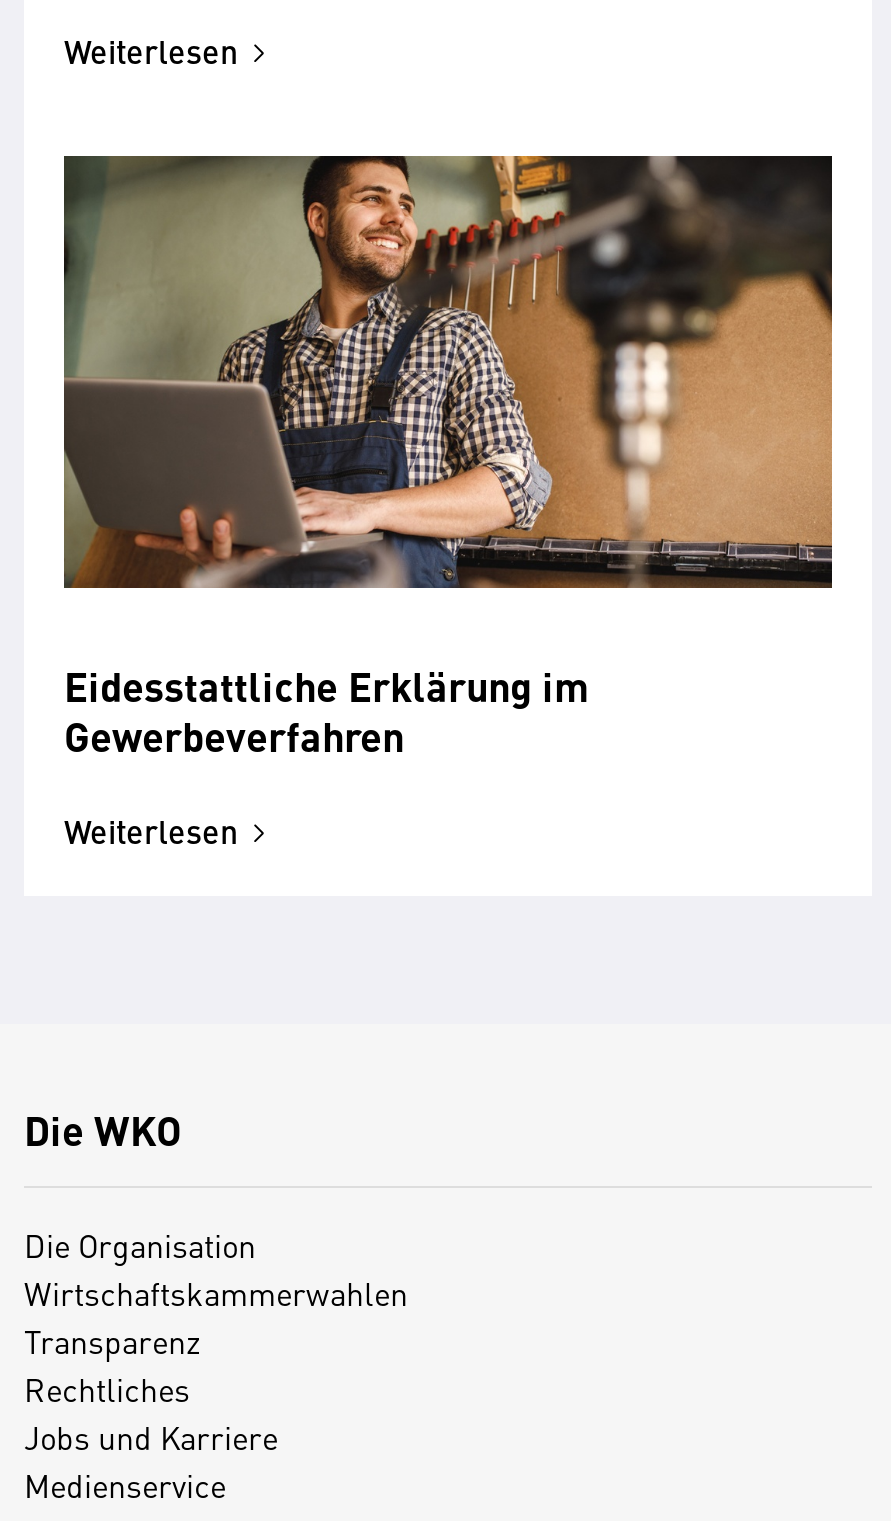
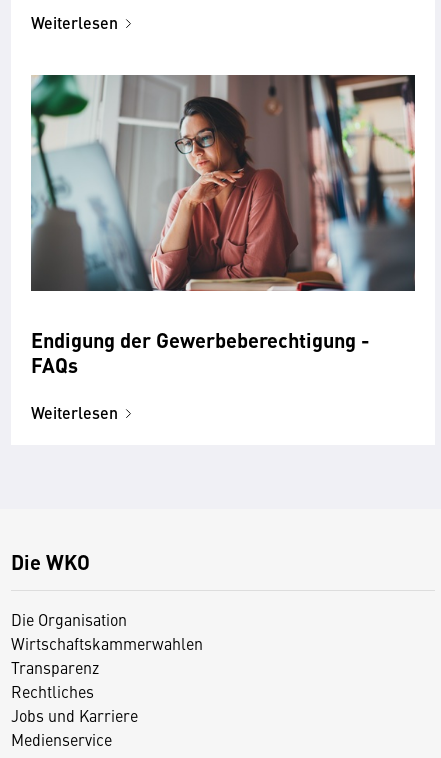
[62,154,834,764] [image] | Eidesstattliche Erklärung im | Gewerbeverfahren -> [30,74,416,379] [image] | Endigung der Gewerbeberechtigung - | FAQs

